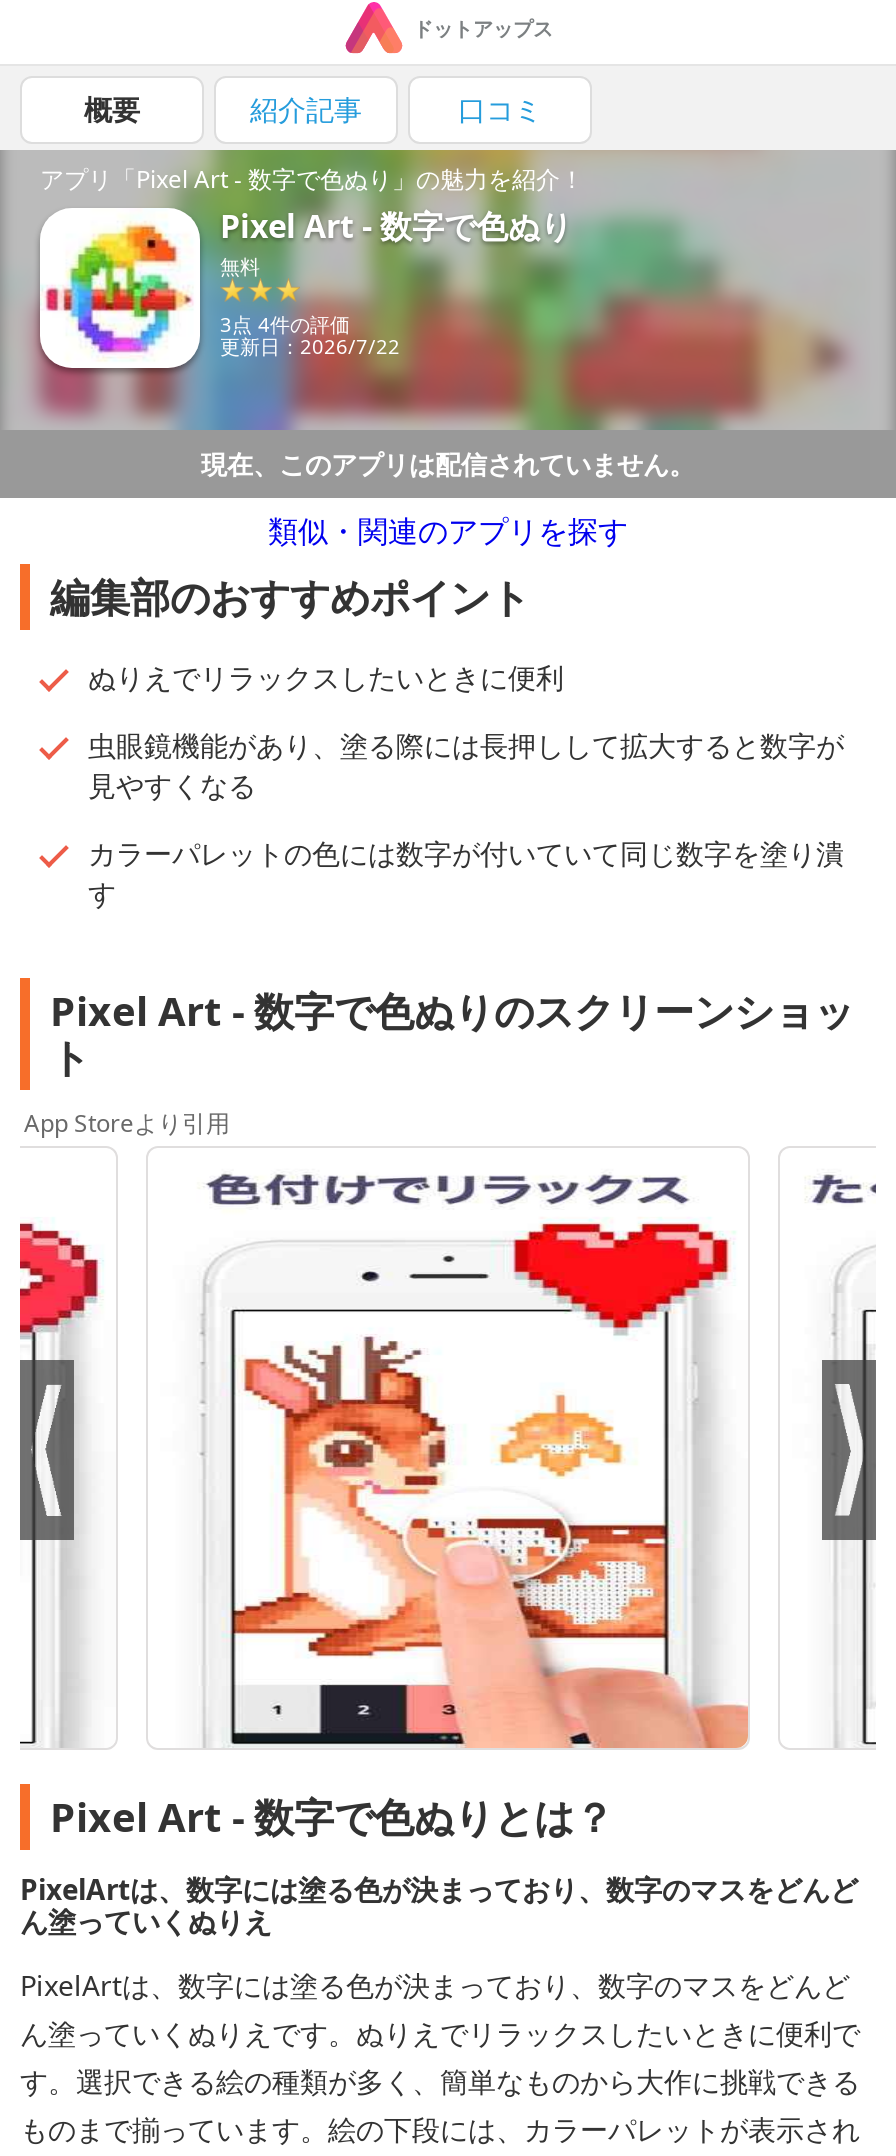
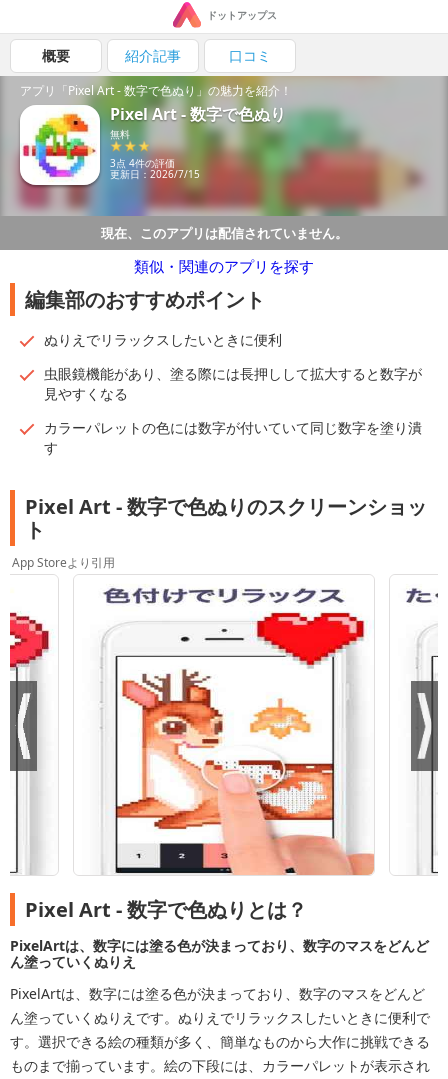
[220,332,400,360] 更新日：2026/7/22 -> [110,167,200,181] 更新日：2026/7/15

